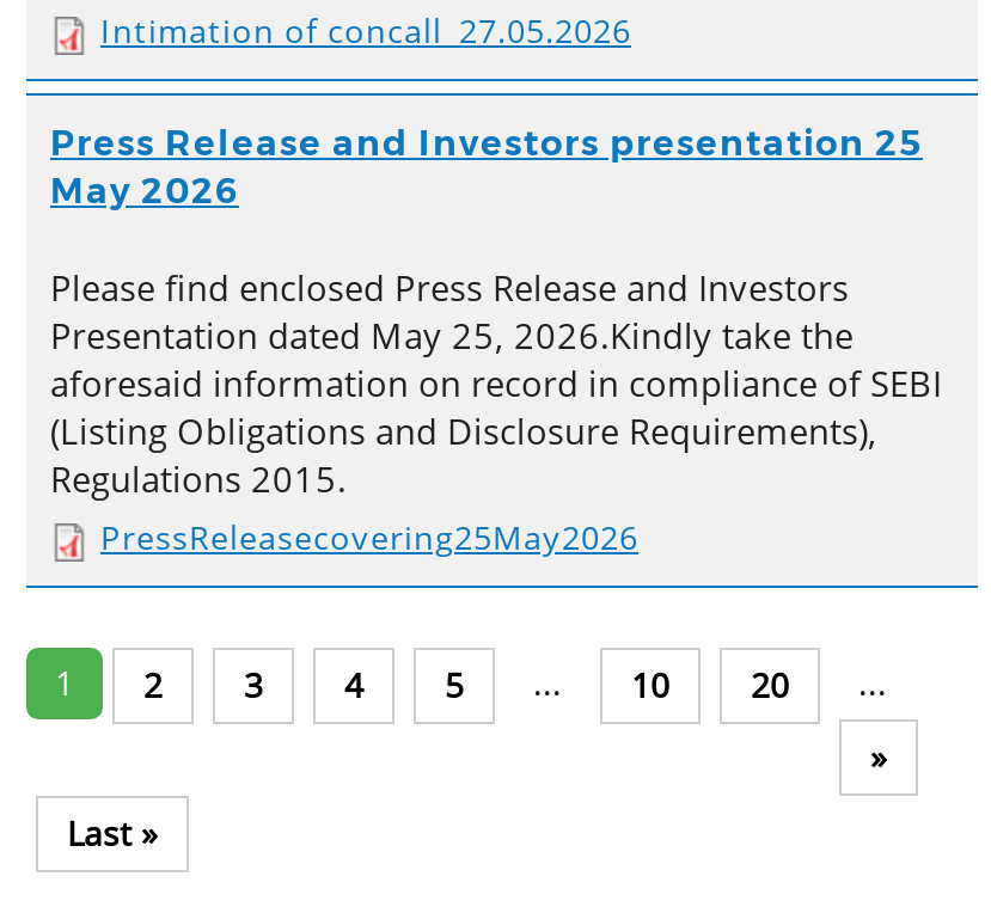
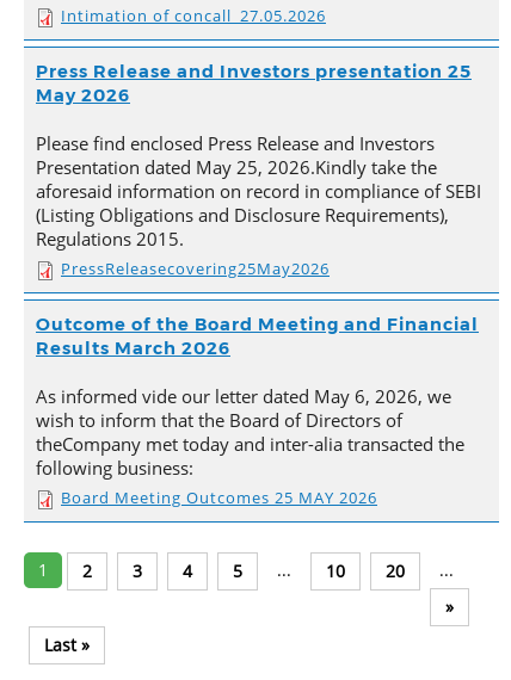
none -> [36,314,479,509] Outcome of the Board Meeting and Financial | Results March 2026 | As informed vide our letter dated May 6, 2026, we | wish to inform that the Board of Directors of | theCompany met today and inter-alia transacted the | following business: | Board Meeting Outcomes 25 MAY 2026

